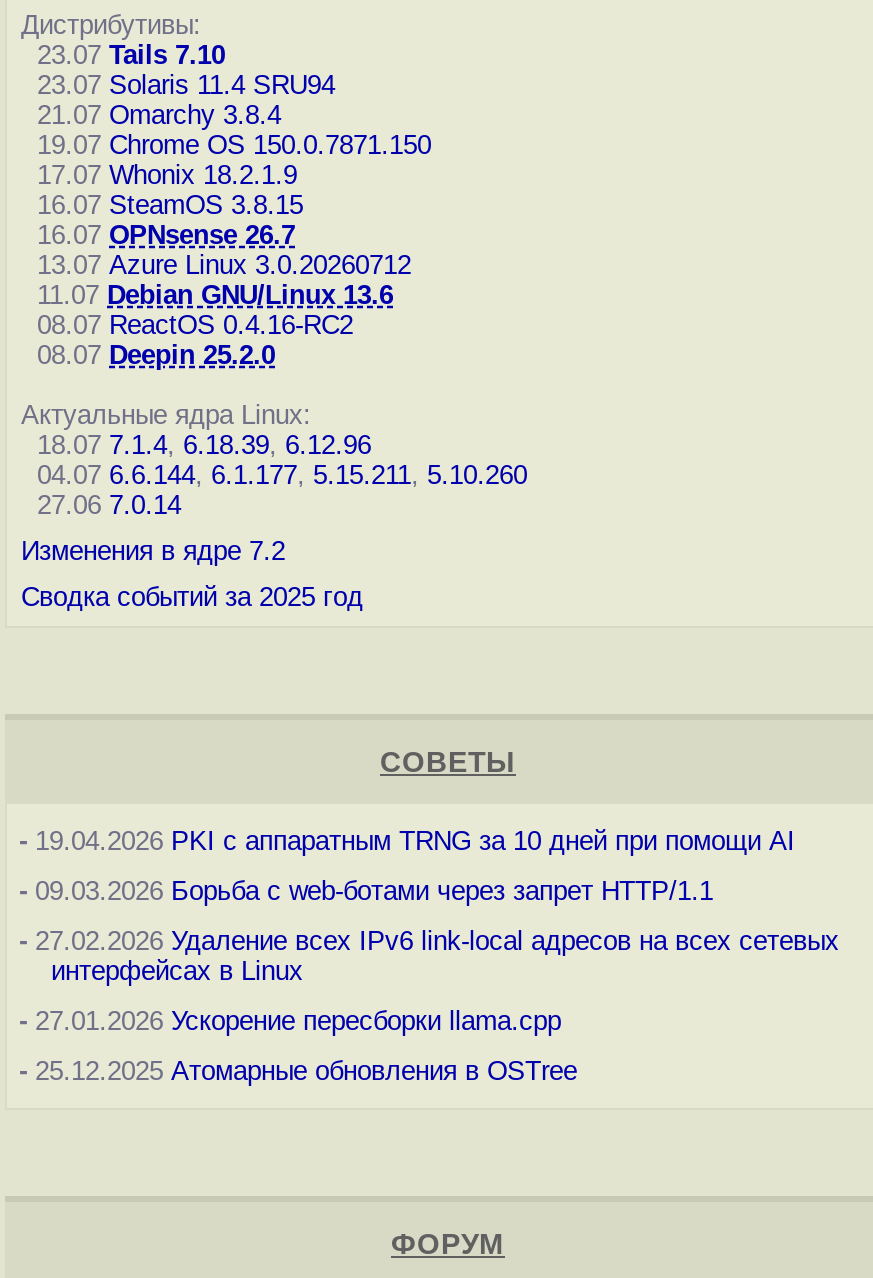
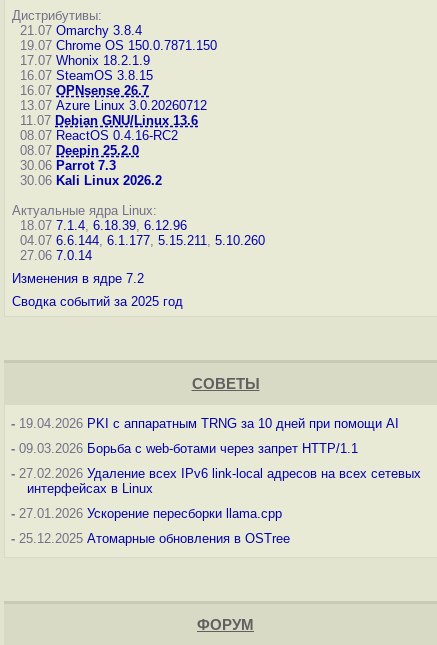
[21,40,335,100] 23.07 Tails 7.10 | 23.07 Solaris 11.4 SRU94 -> none
moved [21,100,431,370] -> [12,23,217,158]: 21.07 Omarchy 3.8.4 | 19.07 Chrome OS 150.0.7871.150 | 17.07 Whonix 18.2.1.9 | ... | 08.07 ReactOS 0.4.16-RC2 | 08.07 Deepin 25.2.0
none -> [12,158,162,188] 30.06 Parrot 7.3 | 30.06 Kali Linux 2026.2

